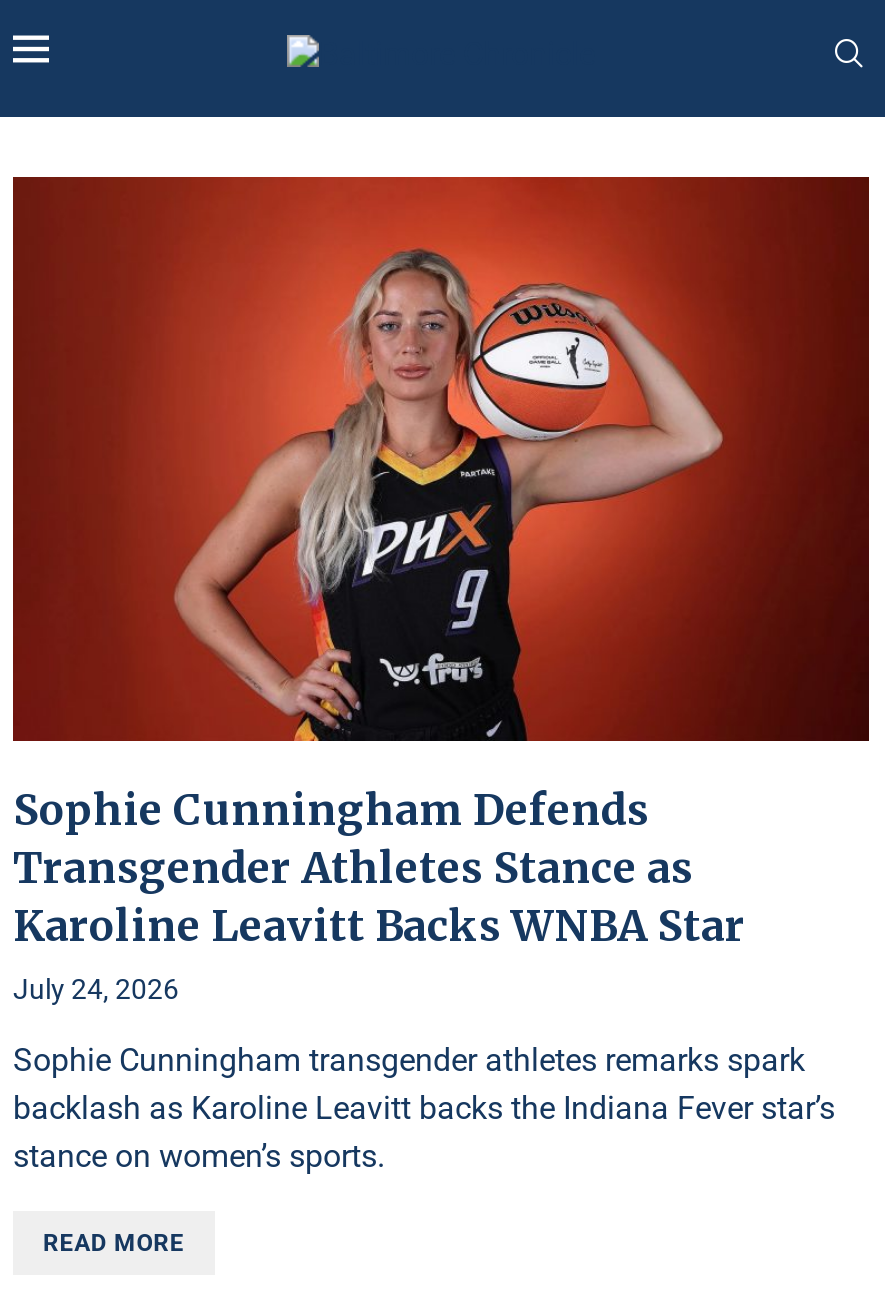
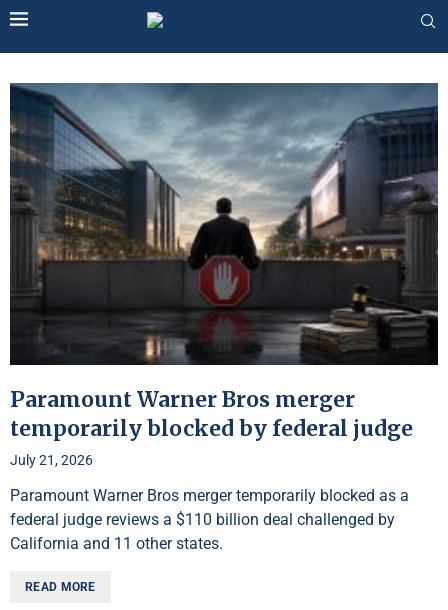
[11,175,871,1006] [image] | Sophie Cunningham Defends | Transgender Athletes Stance as | Karoline Leavitt Backs WNBA Star | July 24, 2026 -> [9,82,439,468] [image] | Paramount Warner Bros merger | temporarily blocked by federal judge | July 21, 2026
[13,1042,835,1176] Sophie Cunningham transgender athletes remarks spark | backlash as Karoline Leavitt backs the Indiana Fever star’s | stance on women’s sports. -> [10,486,409,553] Paramount Warner Bros merger temporarily blocked as a | federal judge reviews a $110 billion deal challenged by | California and 11 other states.

